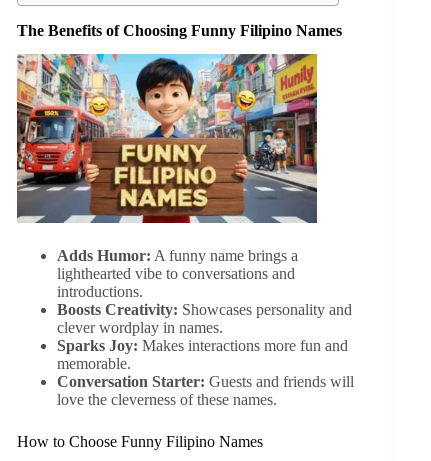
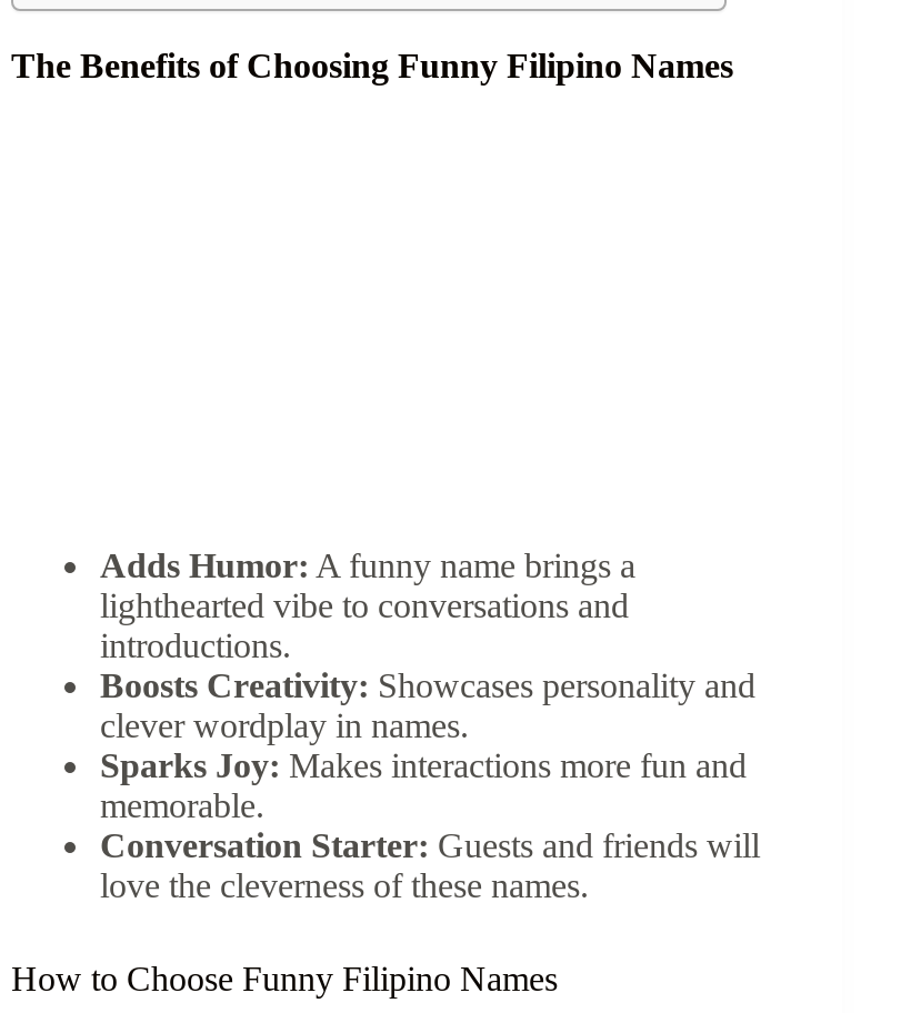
[16,53,318,224] [image] -> none

